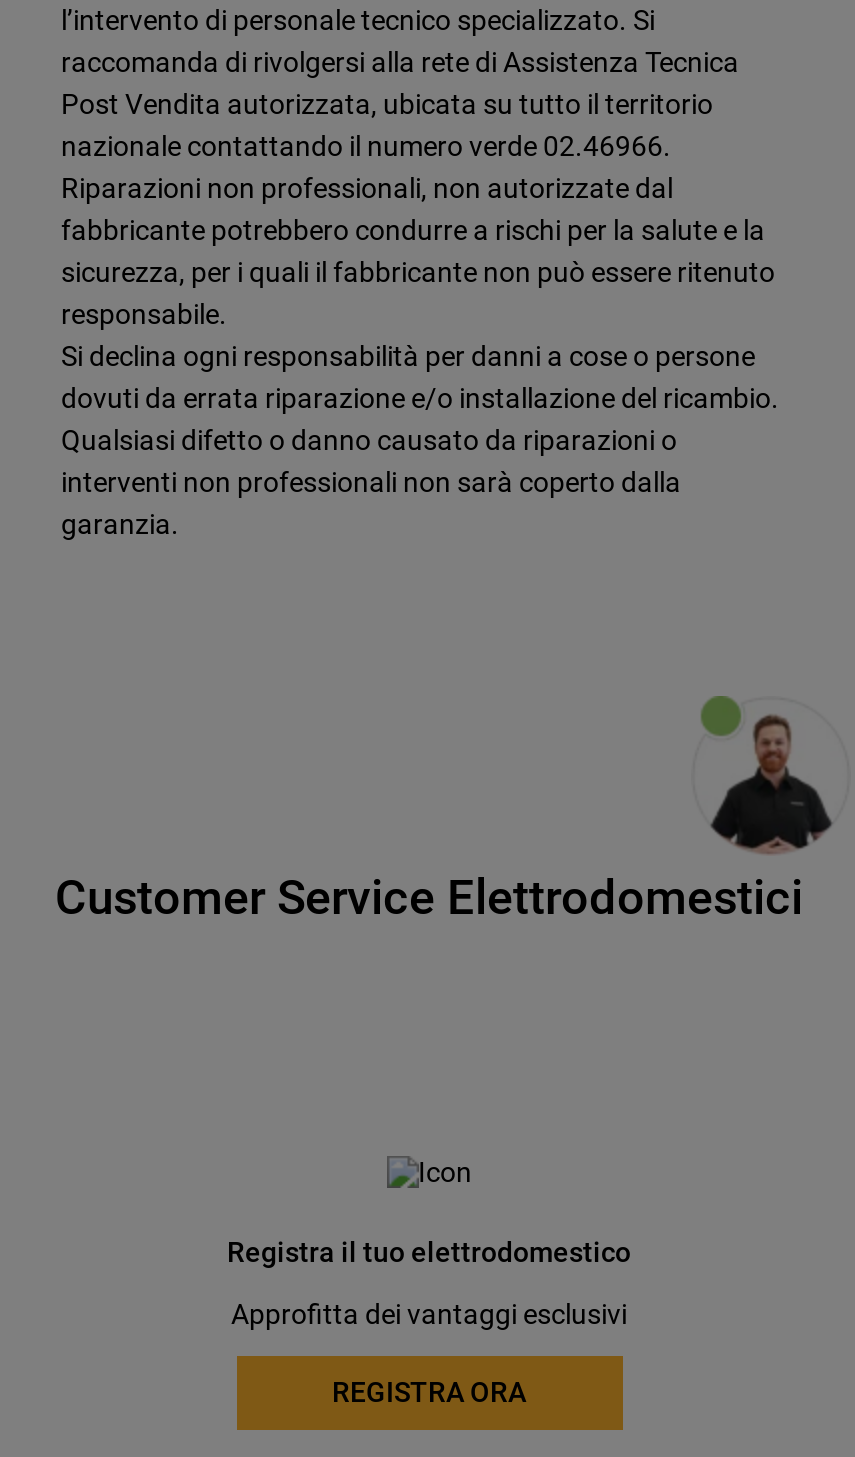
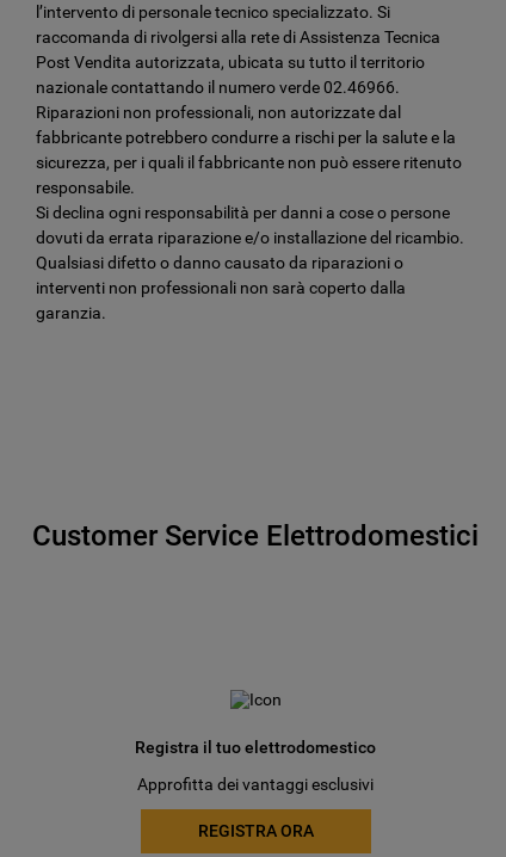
[699,694,835,856] [image] -> none

